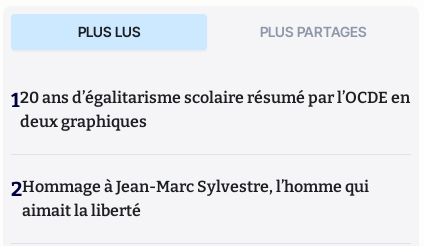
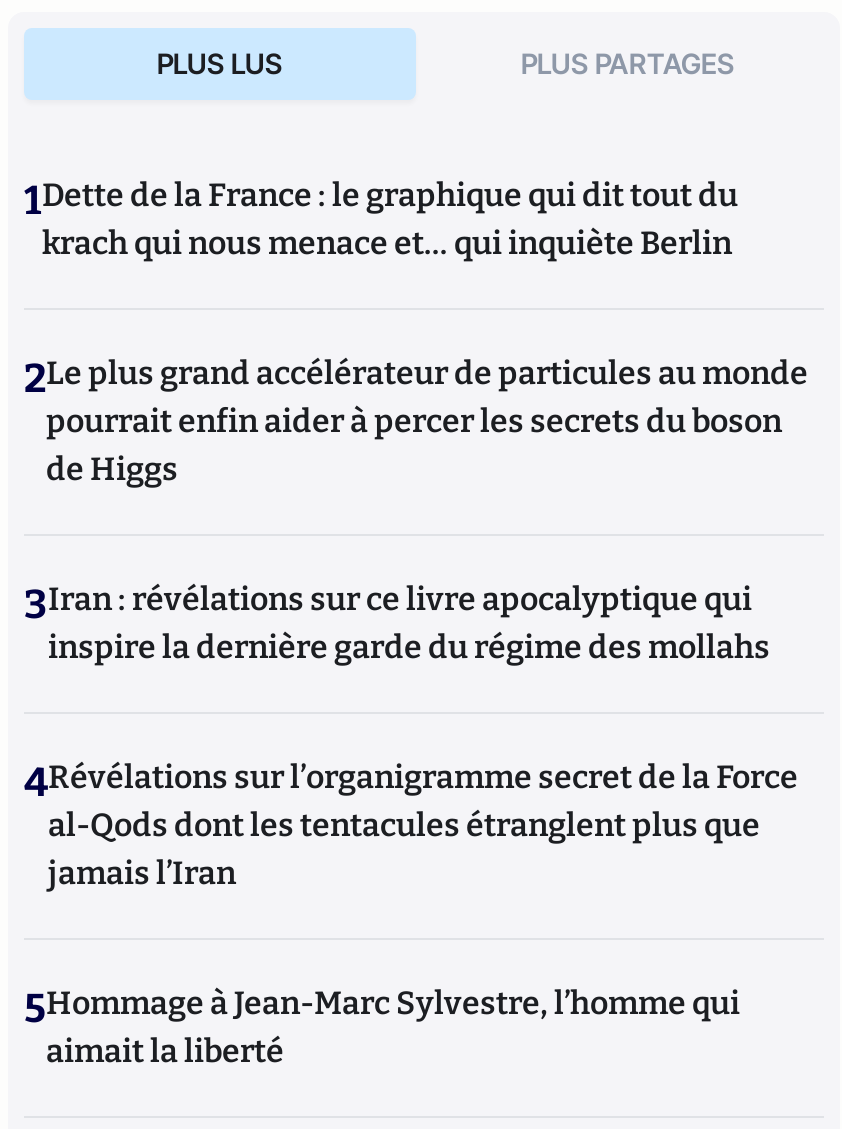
[11,88,410,201] 120 ans d’égalitarisme scolaire résumé par l’OCDE en | deux graphiques | 2Hommage à Jean-Marc Sylvestre, l’homme qui -> [24,176,808,1032] 1Dette de la France : le graphique qui dit tout du | krach qui nous menace et… qui inquiète Berlin | 2Le plus grand accélérateur de particules au monde | pourrait enfin aider à percer les secrets du boson | de Higgs | 3Iran : révélations sur ce livre apocalyptique qui | inspire la dernière garde du régime des mollahs | 4Révélations sur l’organigramme secret de la Force | al-Qods dont les tentacules étranglent plus que | jamais l’Iran | 5Hommage à Jean-Marc Sylvestre, l’homme qui

